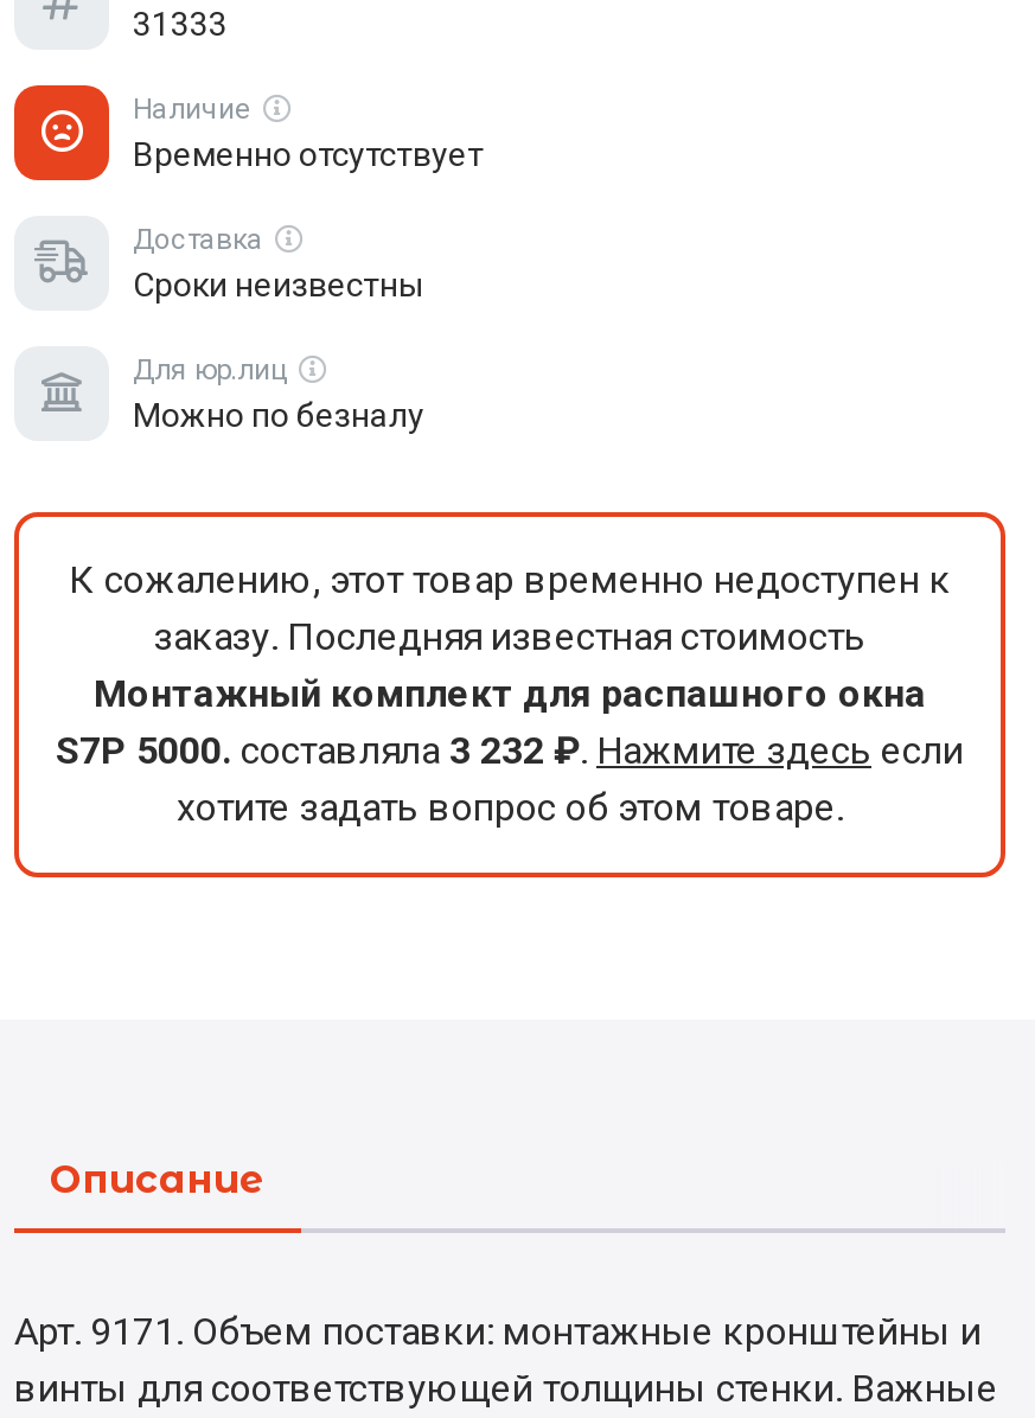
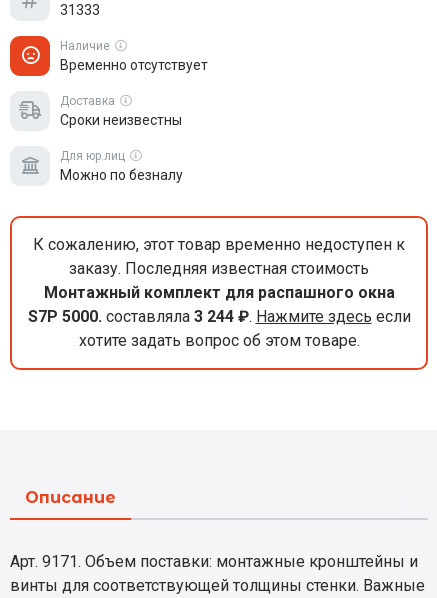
[56,728,964,773] S7P 5000. составляла 3 232 ₽. Нажмите здесь если -> [27,307,410,326] S7P 5000. составляла 3 244 ₽. Нажмите здесь если

